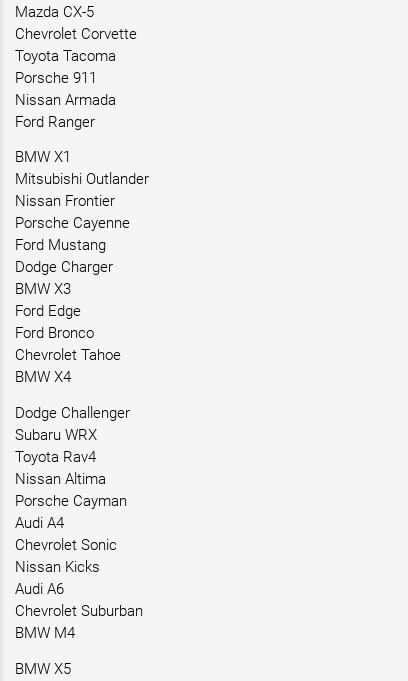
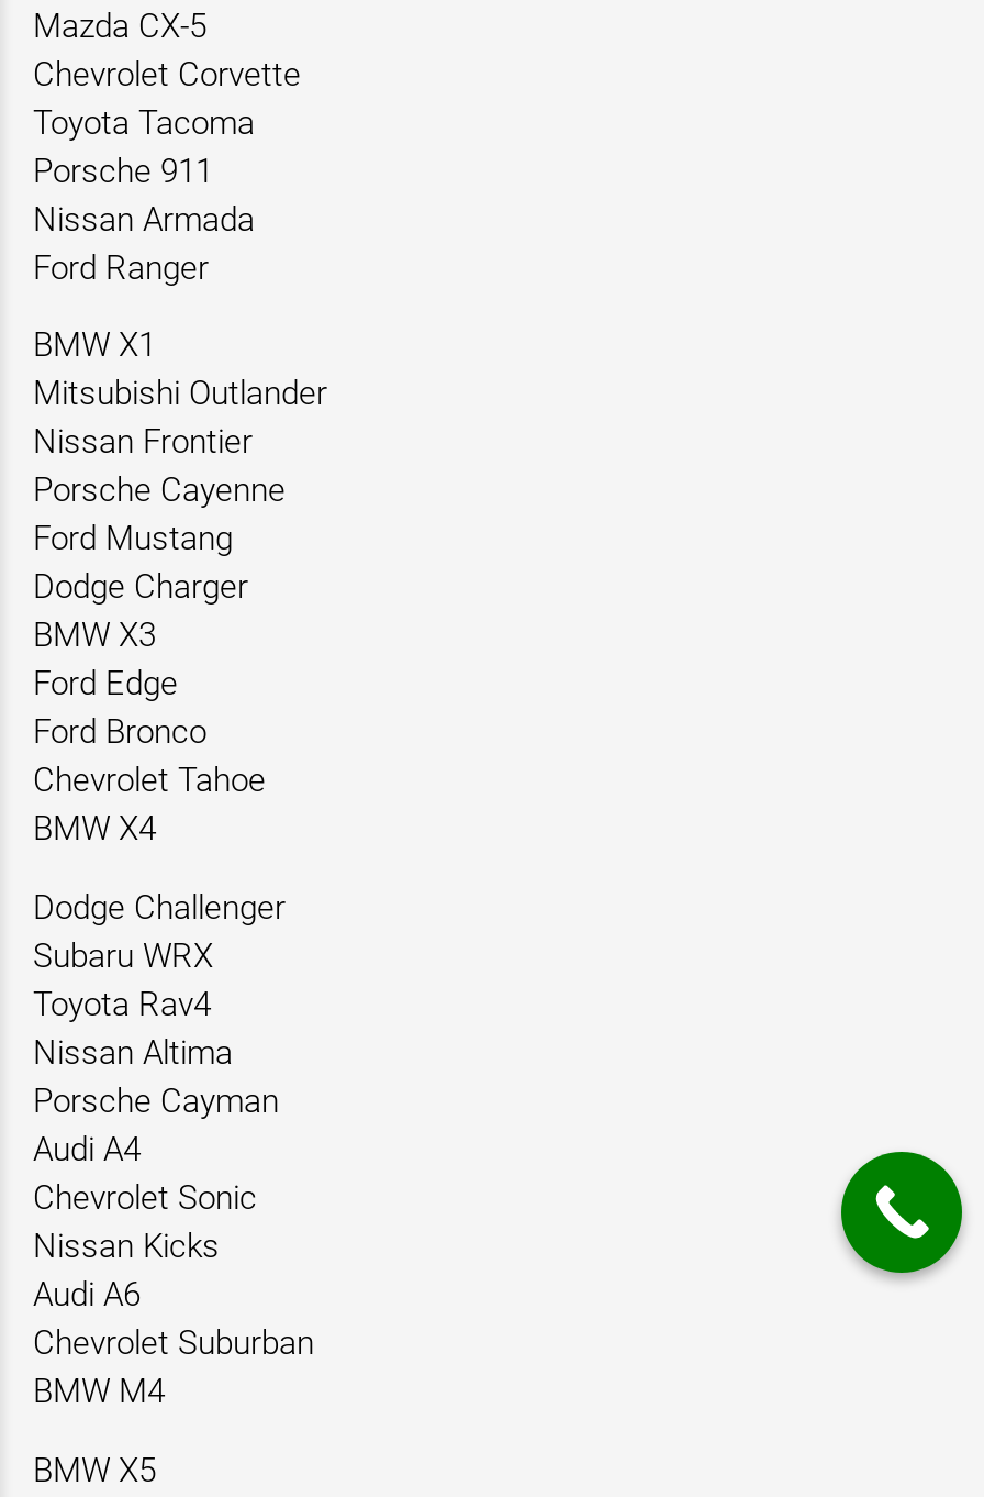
none -> [835,1147,969,1284] [image]

